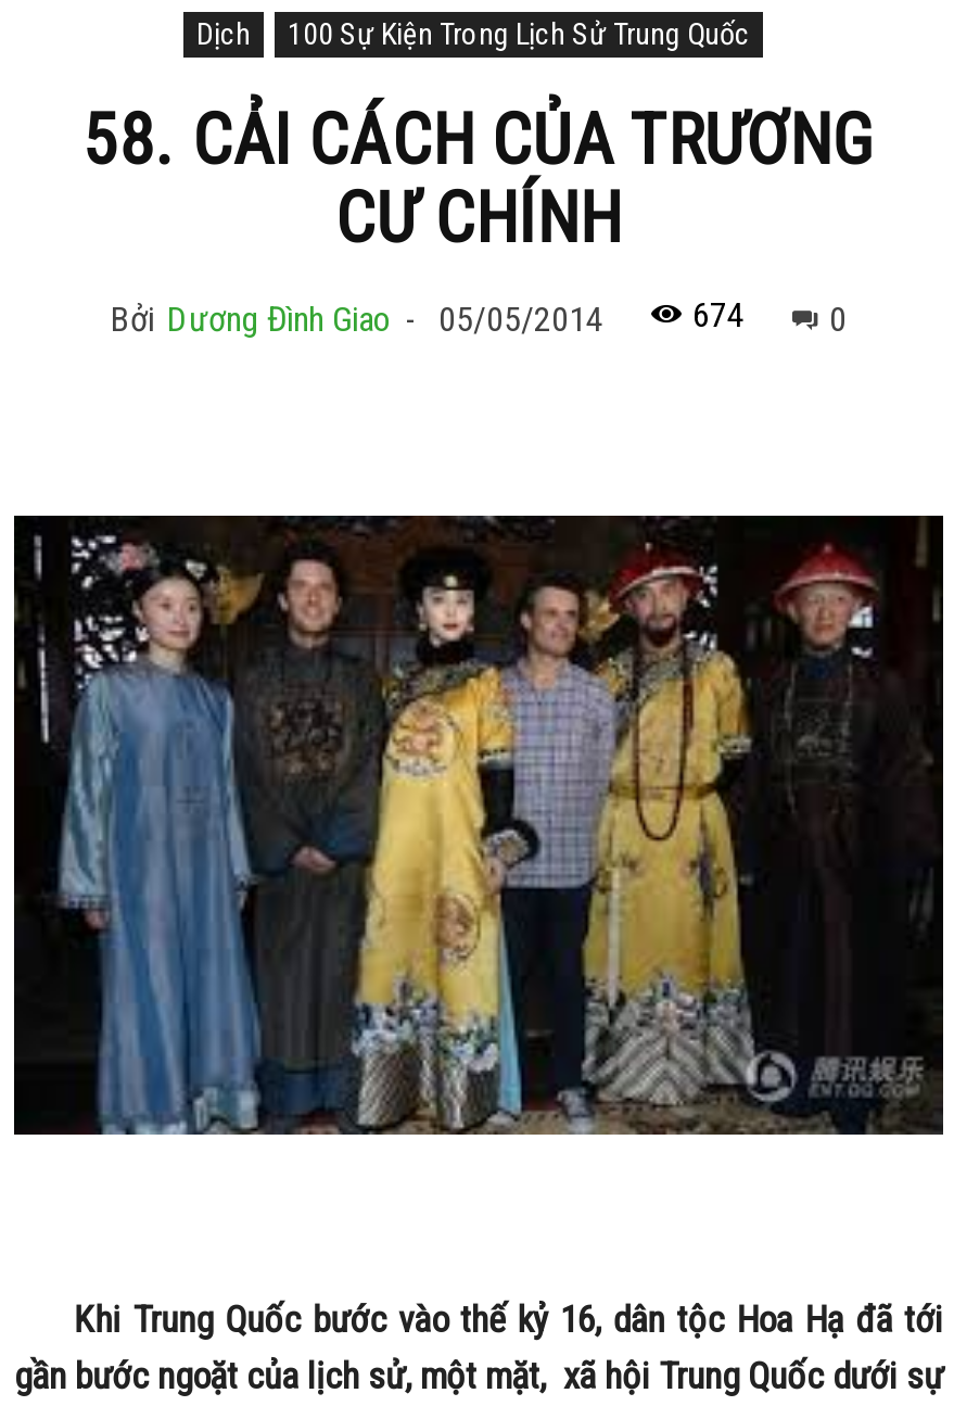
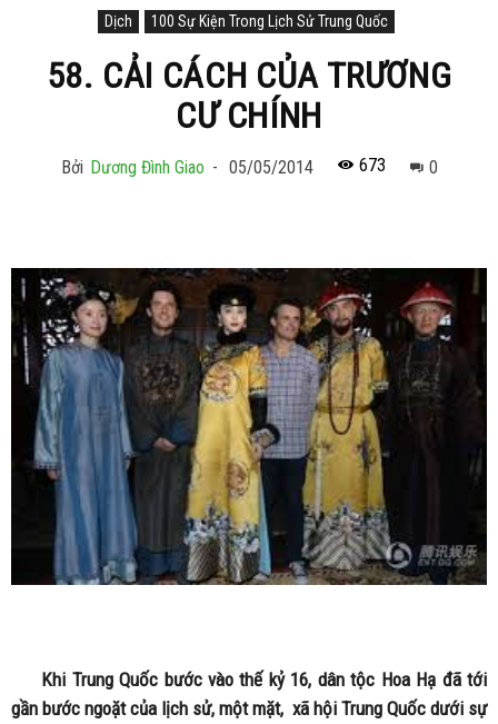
[692,294,745,335] 674 -> [358,155,385,176] 673

